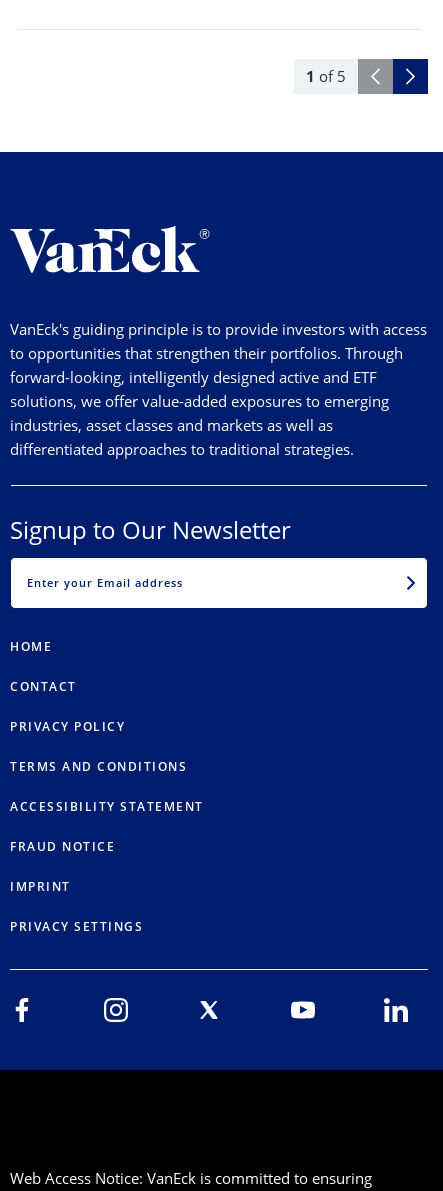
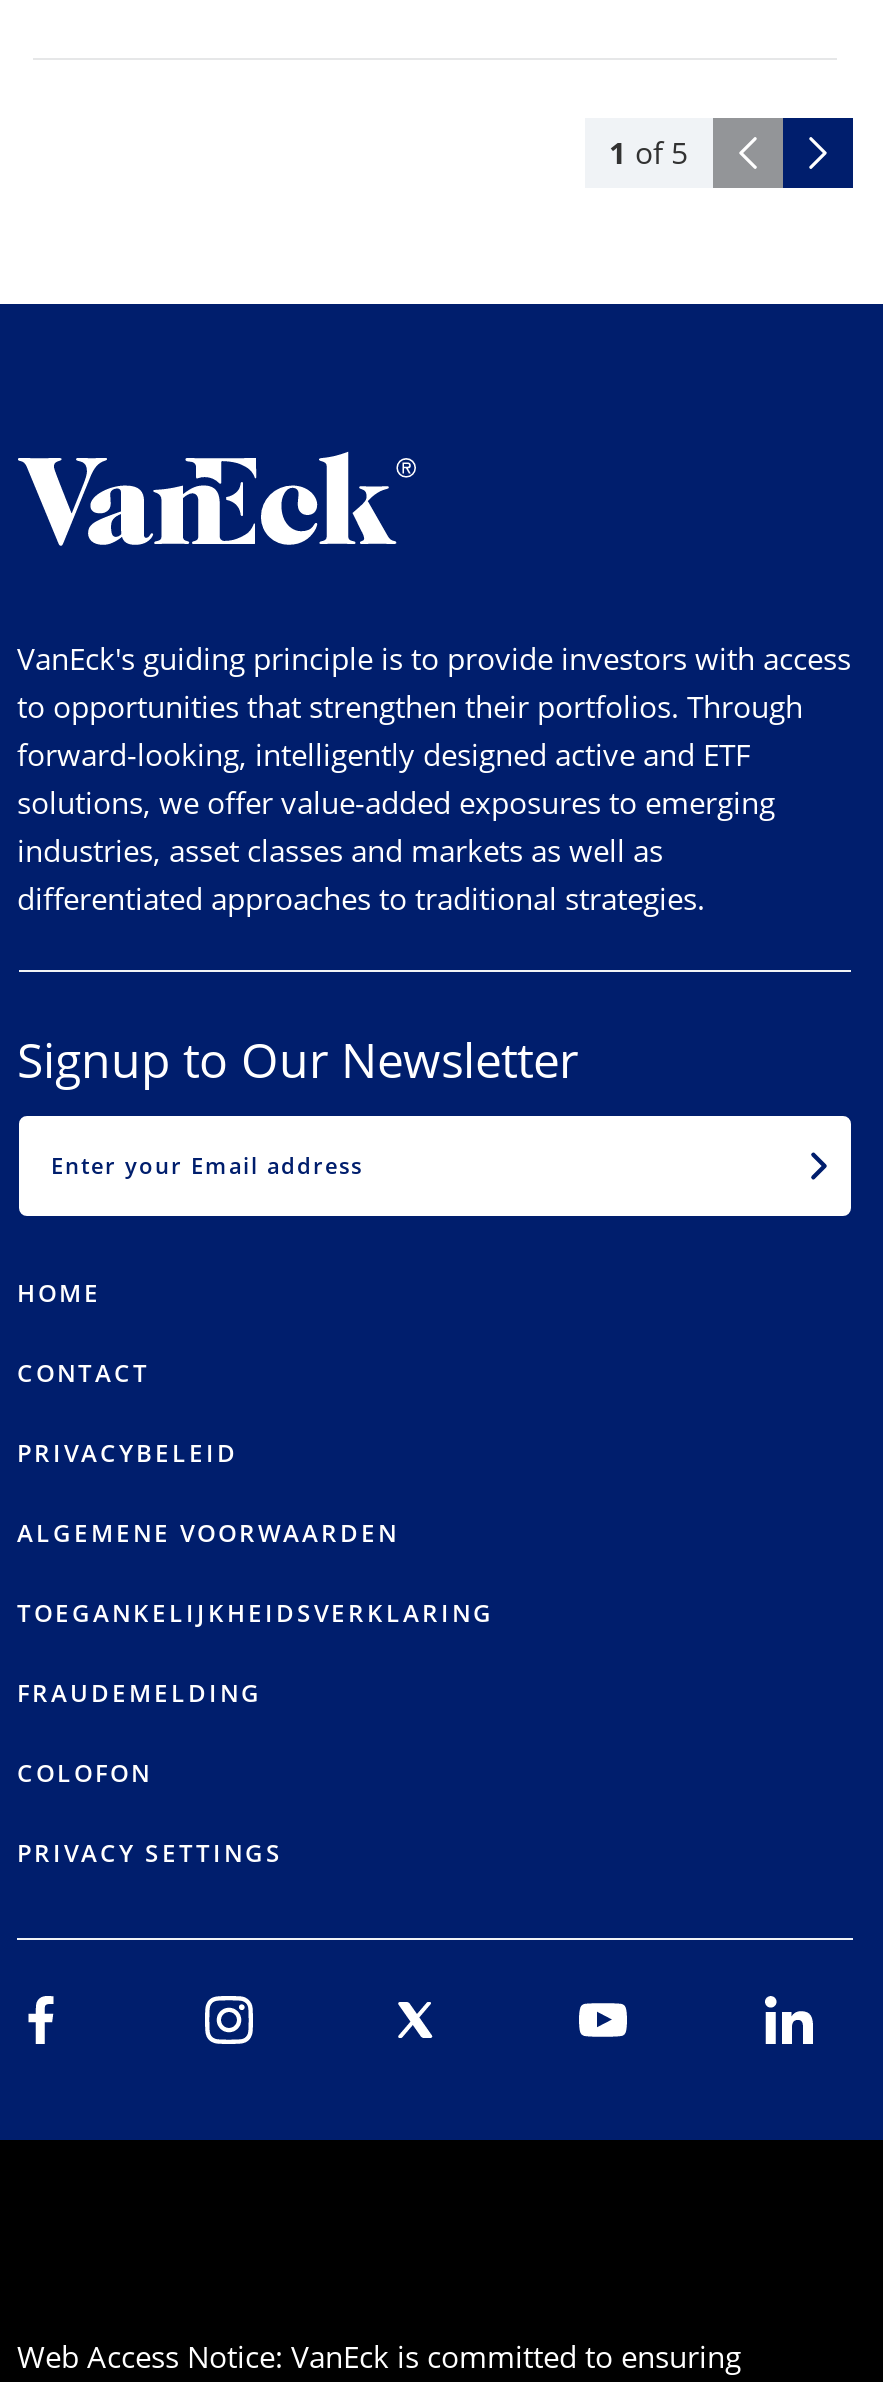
[10,718,125,735] PRIVACY POLICY -> [17,1436,238,1470] PRIVACYBELEID
[10,758,187,775] TERMS AND CONDITIONS -> [17,1516,399,1550] ALGEMENE VOORWAARDEN
[10,798,203,815] ACCESSIBILITY STATEMENT -> [17,1596,494,1630] TOEGANKELIJKHEIDSVERKLARING
[10,838,115,855] FRAUD NOTICE -> [17,1676,262,1710] FRAUDEMELDING
[10,878,70,895] IMPRINT -> [17,1756,152,1790] COLOFON

